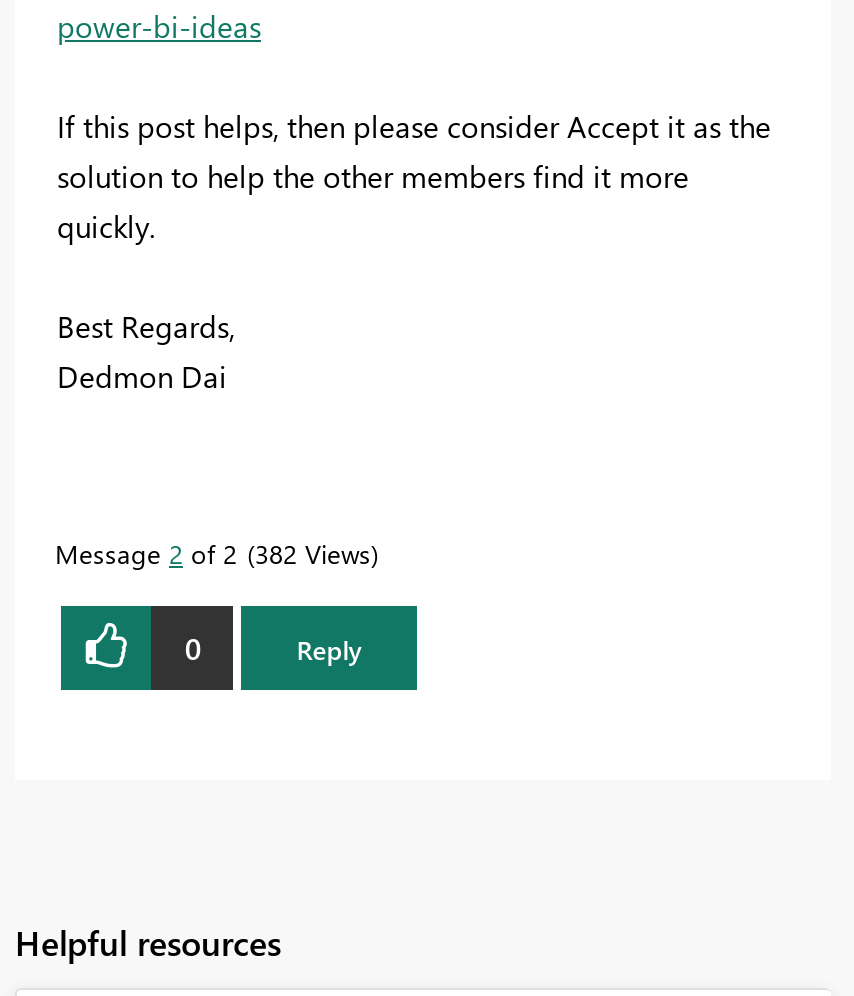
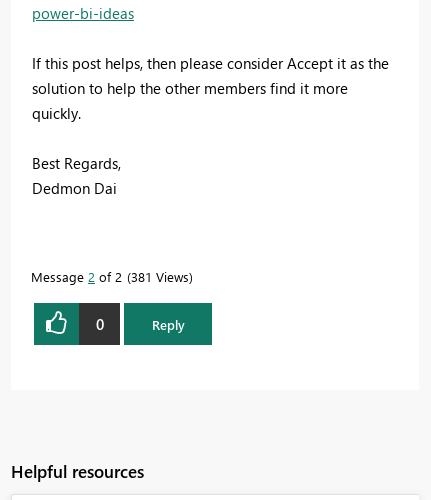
[55,536,371,570] Message 2 of 2 382 Views -> [31,268,189,285] Message 2 of 2 381 Views

